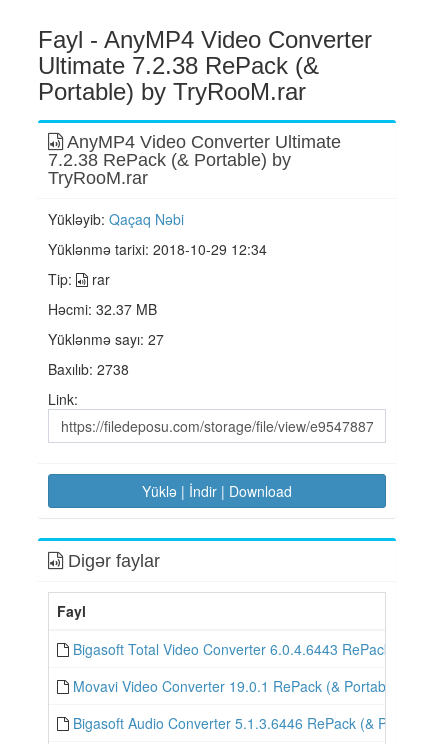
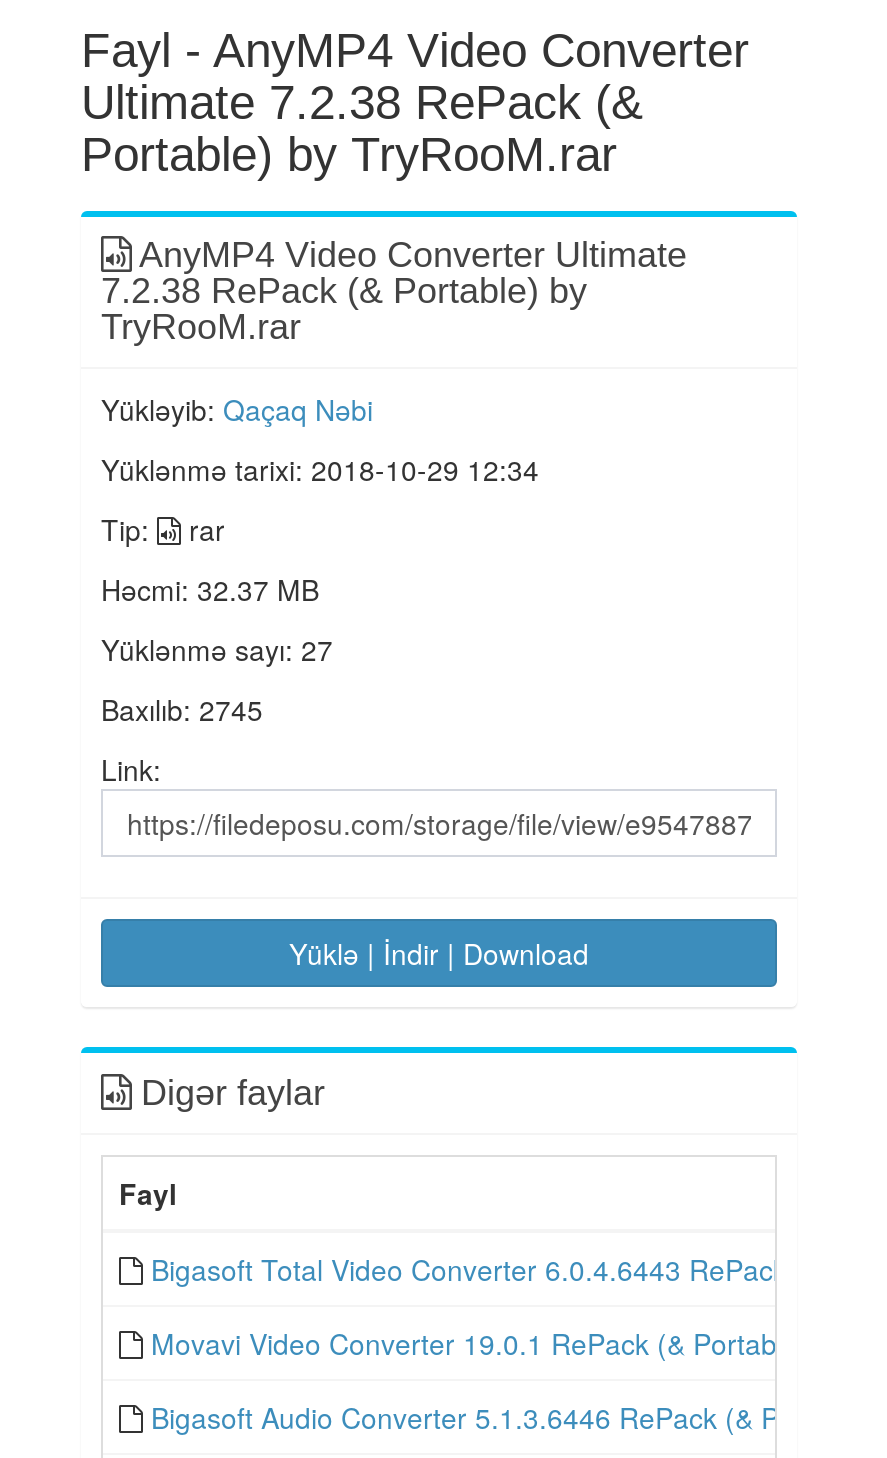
[48,359,129,379] Baxılıb: 2738 -> [101,689,263,729] Baxılıb: 2745

